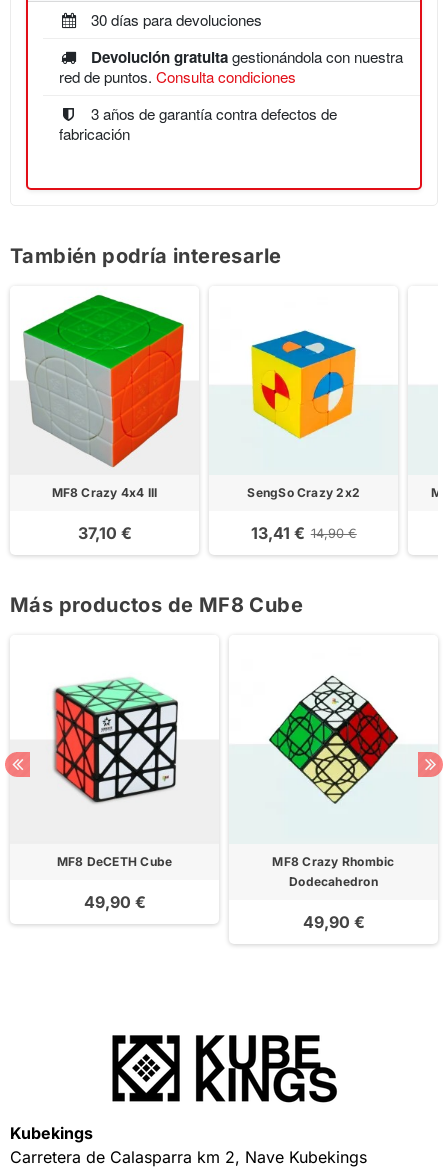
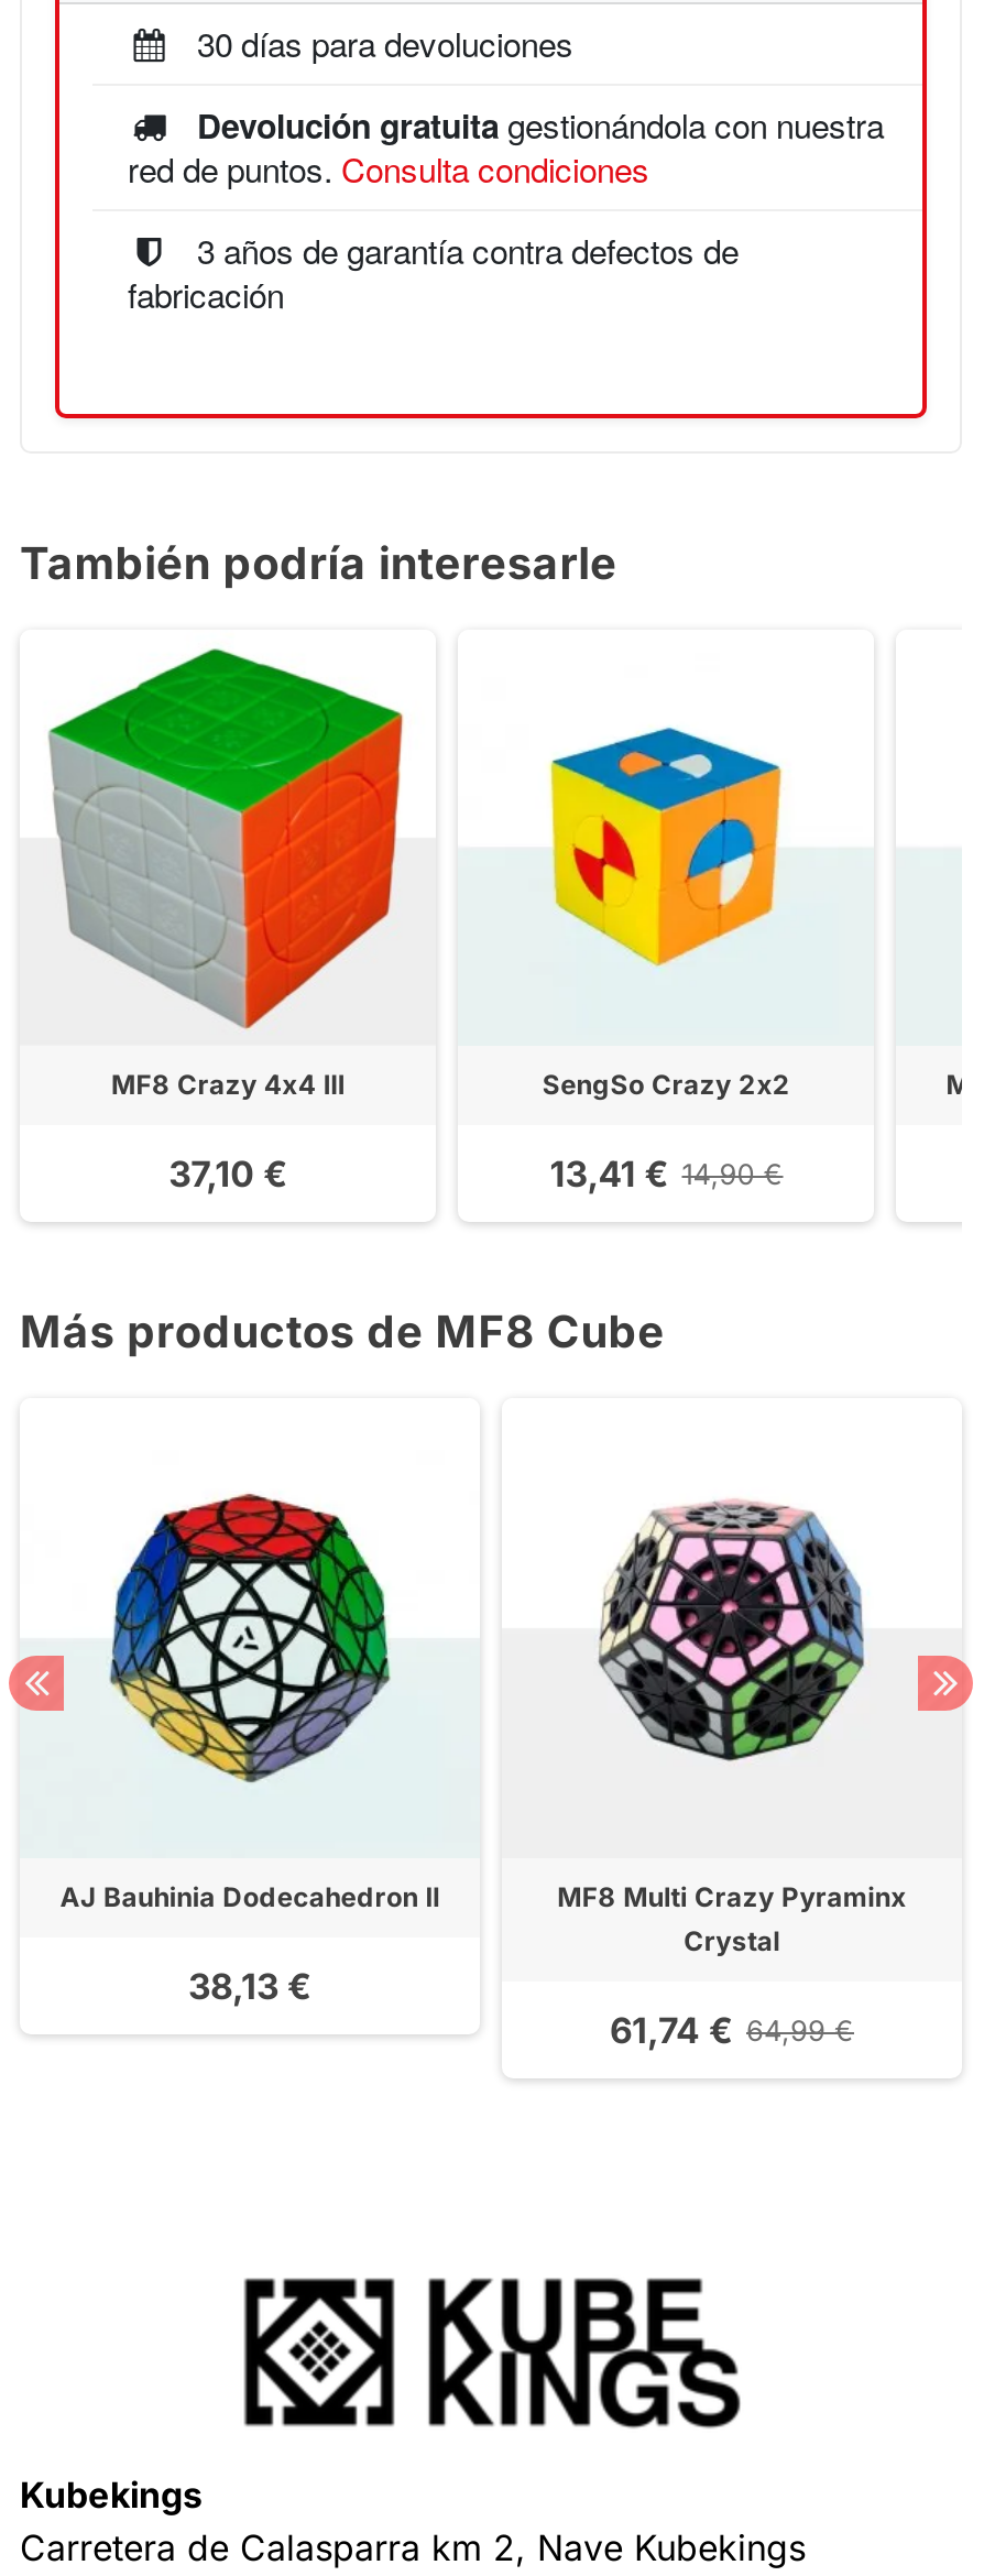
[51,677,179,809] [image] -> [108,1493,392,1786] [image]
[268,675,399,805] [image] -> [592,1488,874,1768] [image]
[57,854,172,869] MF8 DeCETH Cube -> [60,1881,440,1914] AJ Bauhinia Dodecahedron II
[272,854,394,889] MF8 Crazy Rhombic | Dodecahedron -> [557,1881,907,1958] MF8 Multi Crazy Pyraminx | Crystal
[83,892,145,912] 49,90 € -> [188,1965,311,2009] 38,13 €
[302,912,364,932] 49,90 € -> [610,2009,854,2053] 61,74 € 64,99 €

